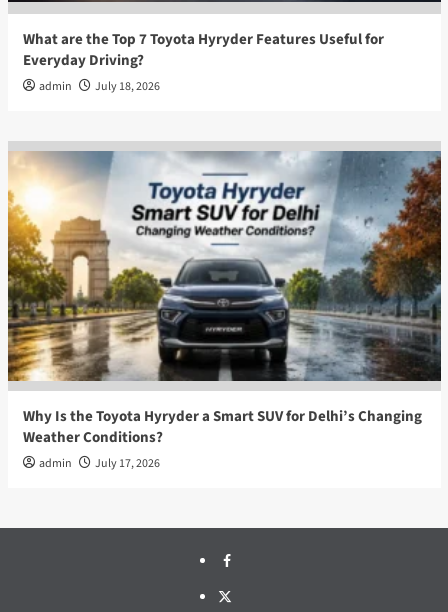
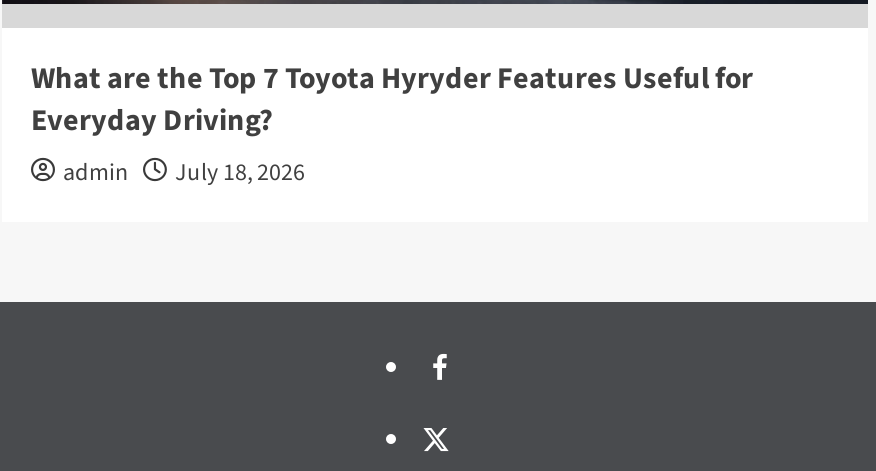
[7,143,441,472] [image] | Why Is the Toyota Hyryder a Smart SUV for Delhi’s Changing | Weather Conditions? | admin | July 17, 2026 -> none

